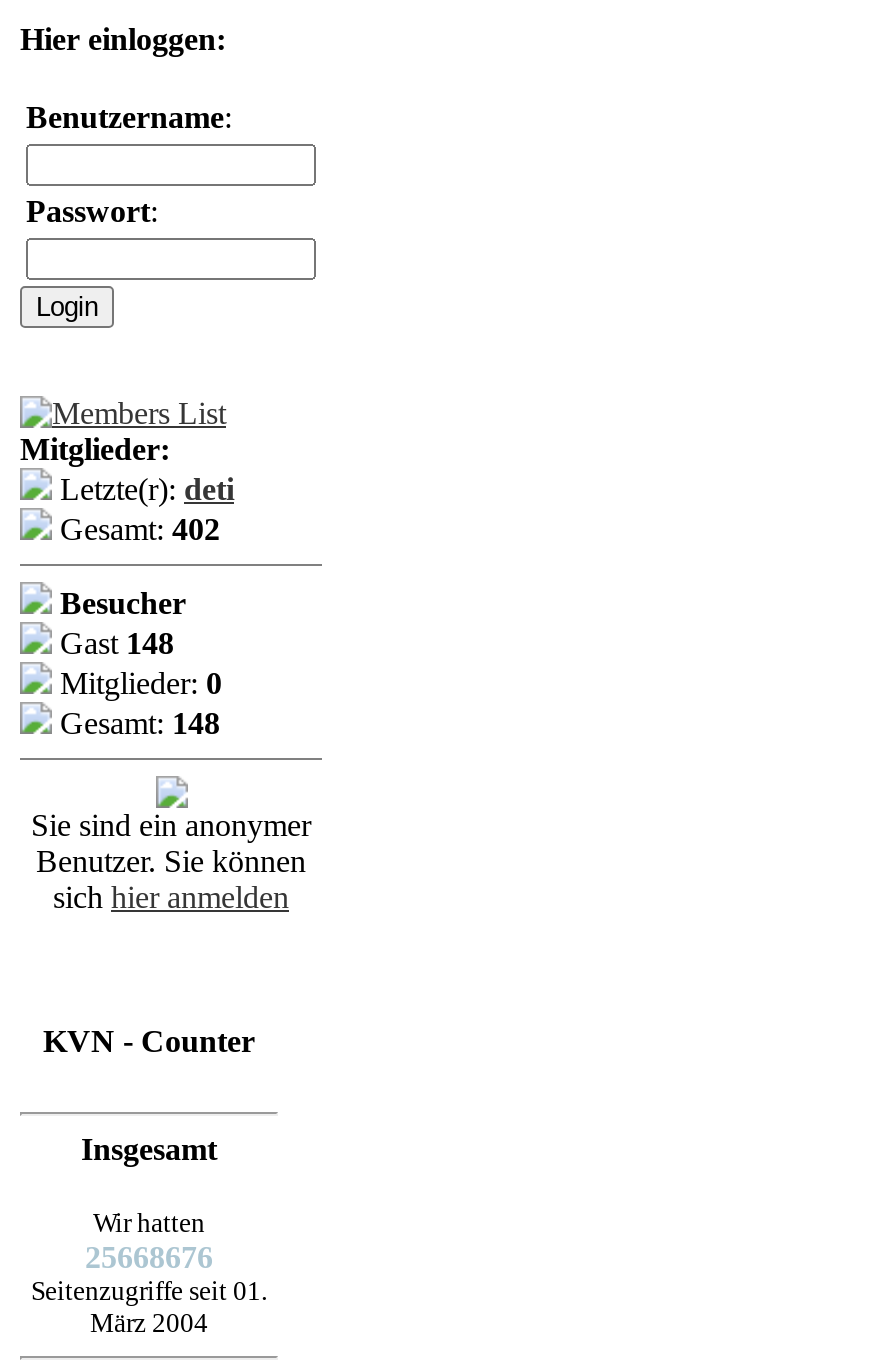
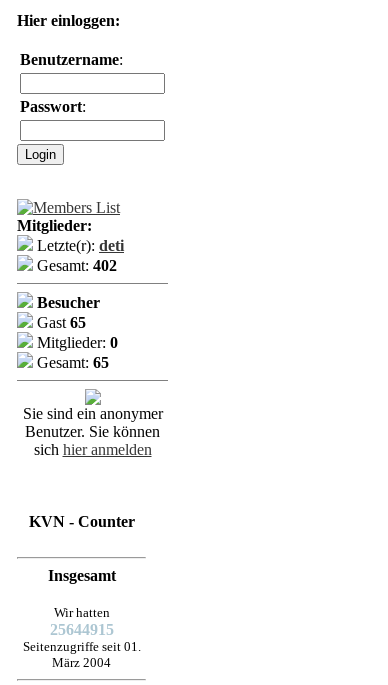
[52,626,174,660] Gast 148 -> [33,314,86,331] Gast 65
[52,706,220,740] Gesamt: 148 -> [33,354,109,371] Gesamt: 65
[85,1240,213,1274] 25668676 -> [49,621,113,638] 25644915

